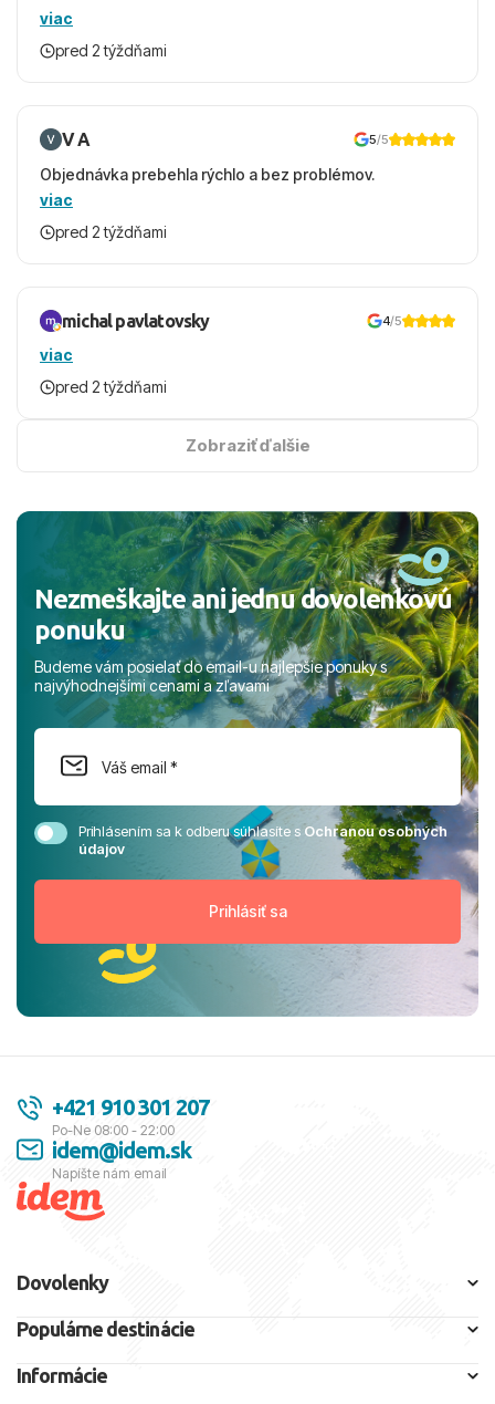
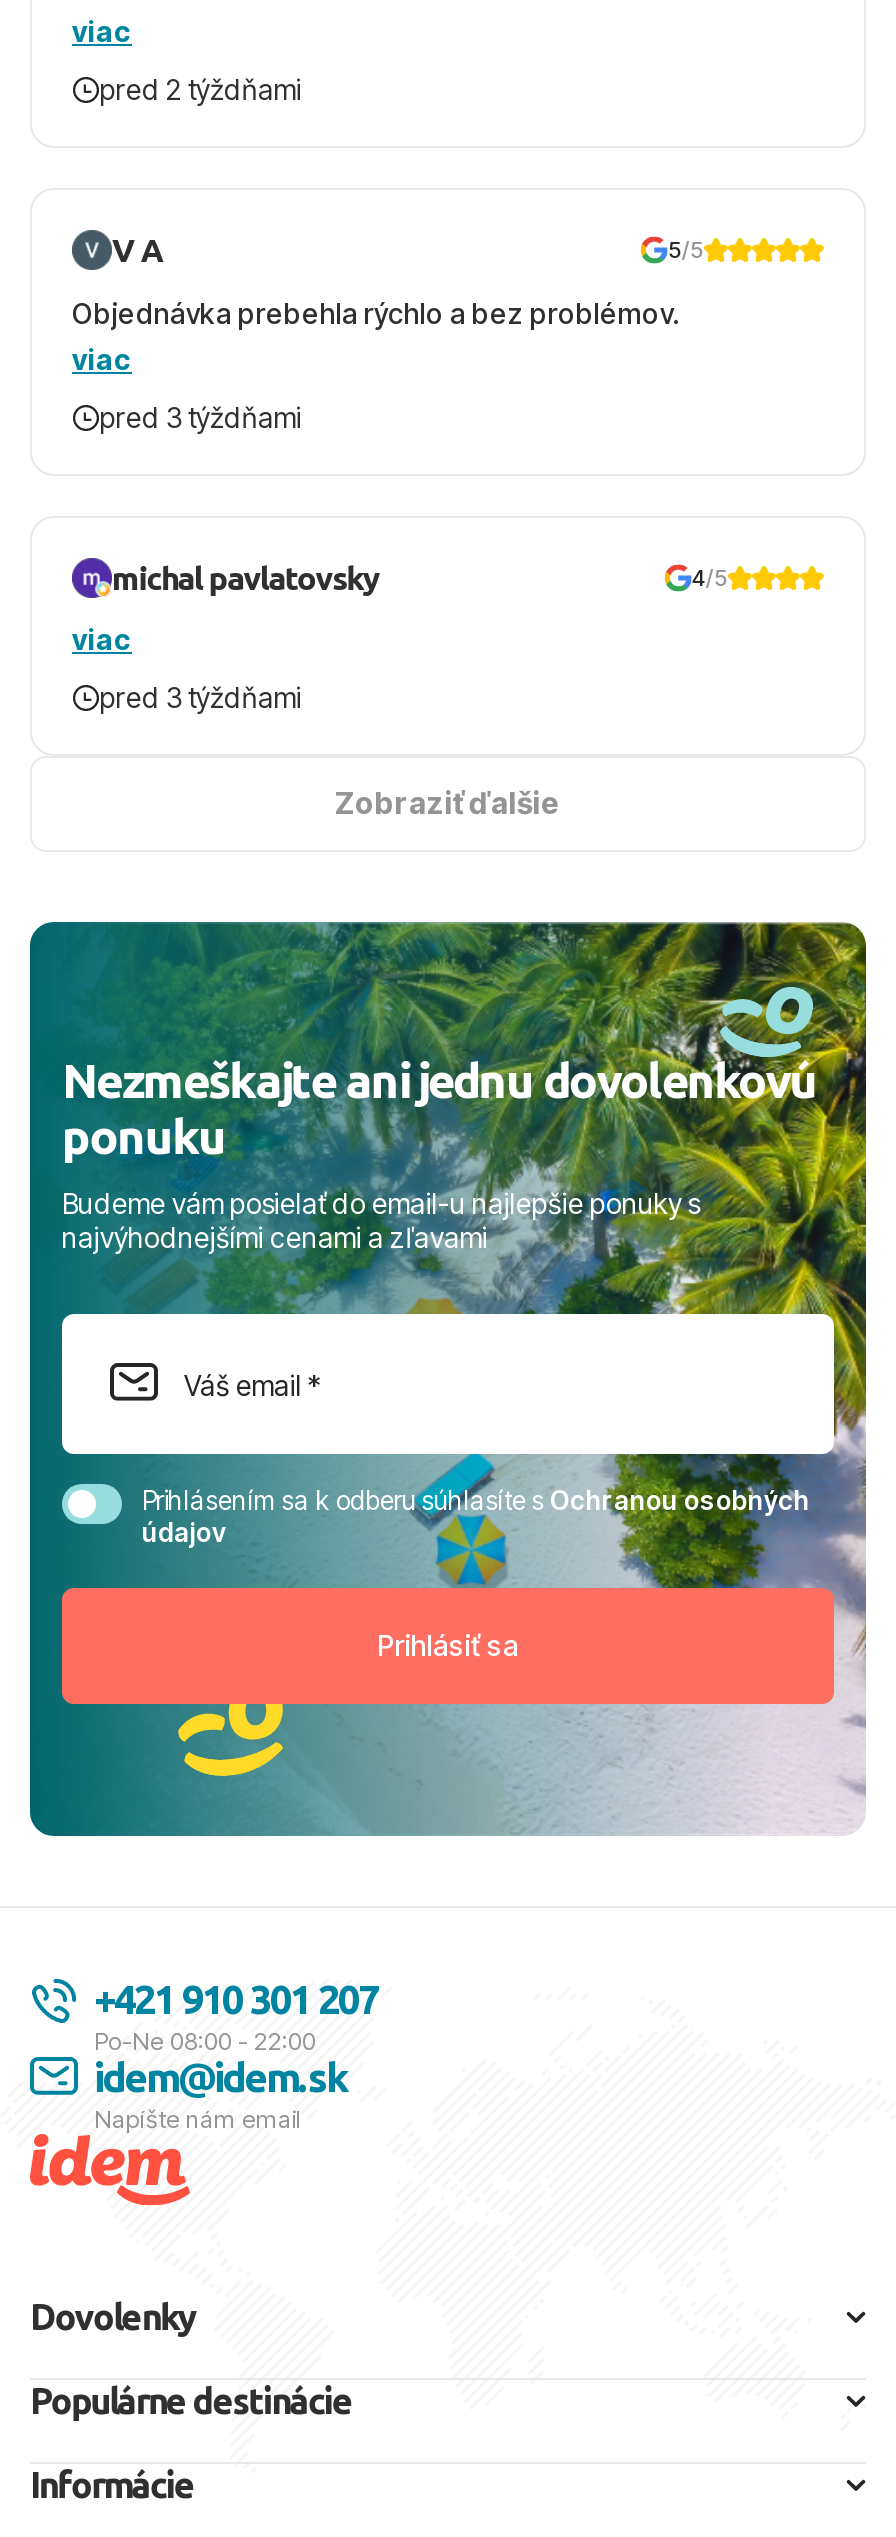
[55,222,167,241] pred 2 týždňami -> [100,400,302,434] pred 3 týždňami
[55,377,167,396] pred 2 týždňami -> [100,680,302,714] pred 3 týždňami

